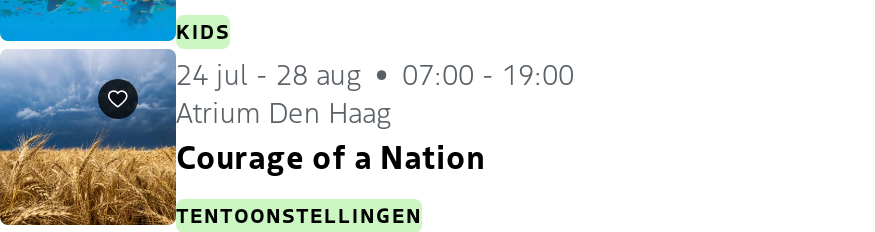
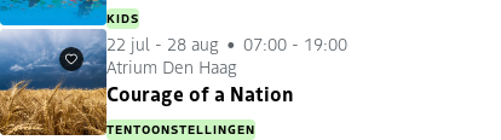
[176,53,574,93] 24 jul - 28 aug 07:00 - 19:00 -> [106,32,347,56] 22 jul - 28 aug 07:00 - 19:00

